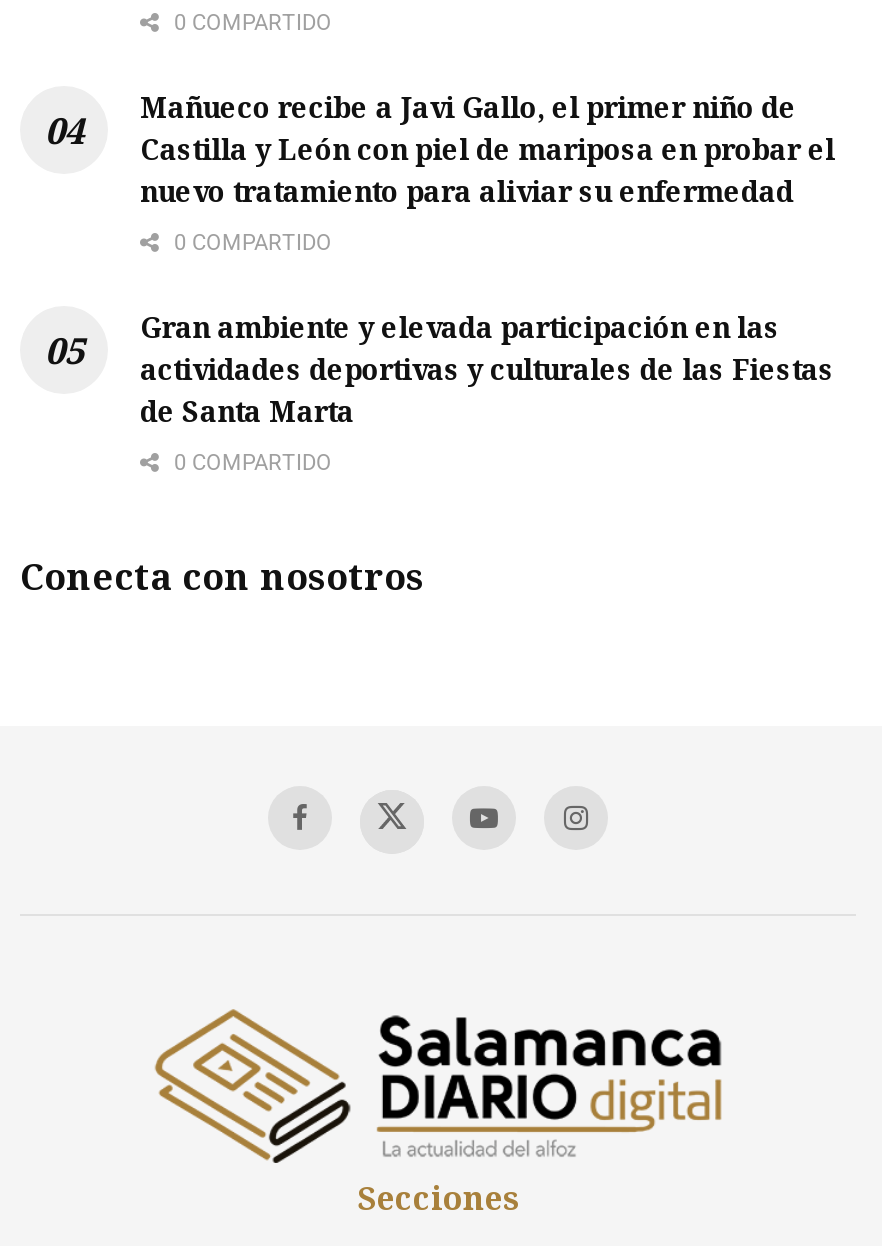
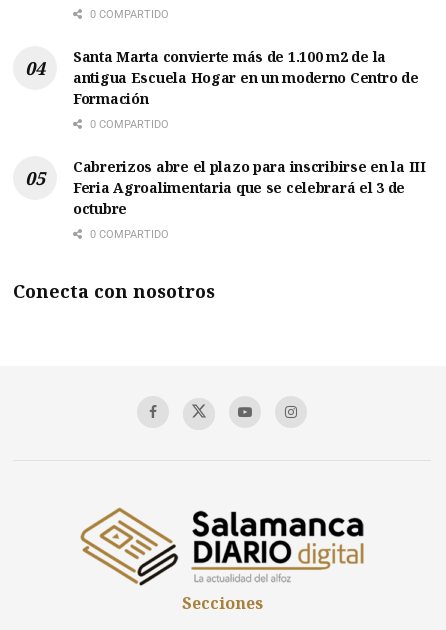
[140,88,835,210] Mañueco recibe a Javi Gallo, el primer niño de | Castilla y León con piel de mariposa en probar el | nuevo tratamiento para aliviar su enfermedad -> [73,47,418,108] Santa Marta convierte más de 1.100 m2 de la | antigua Escuela Hogar en un moderno Centro de | Formación
[140,308,834,430] Gran ambiente y elevada participación en las | actividades deportivas y culturales de las Fiestas | de Santa Marta -> [73,157,426,218] Cabrerizos abre el plazo para inscribirse en la III | Feria Agroalimentaria que se celebrará el 3 de | octubre

